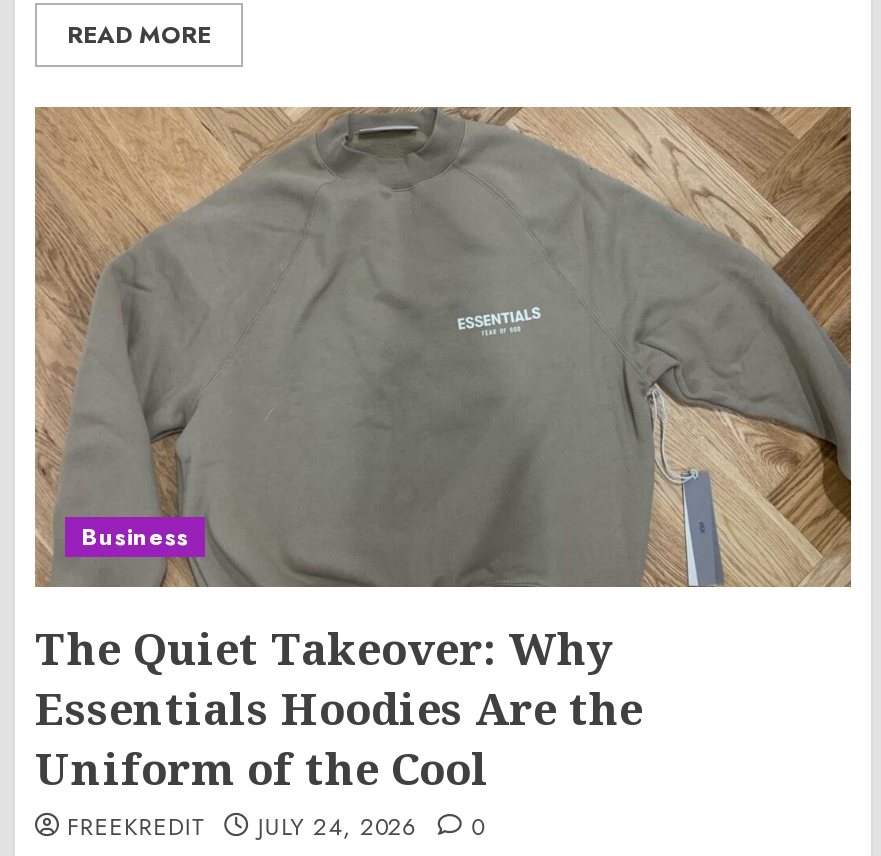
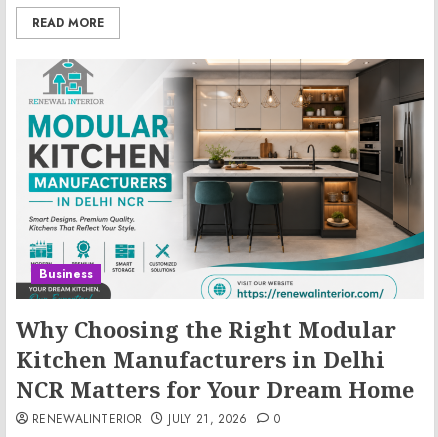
[33,105,853,845] [image] | The Quiet Takeover: Why | Essentials Hoodies Are the | Uniform of the Cool | FREEKREDIT | JULY 24, 2026 -> [15,58,425,428] [image] | Why Choosing the Right Modular | Kitchen Manufacturers in Delhi | NCR Matters for Your Dream Home | RENEWALINTERIOR | JULY 21, 2026

